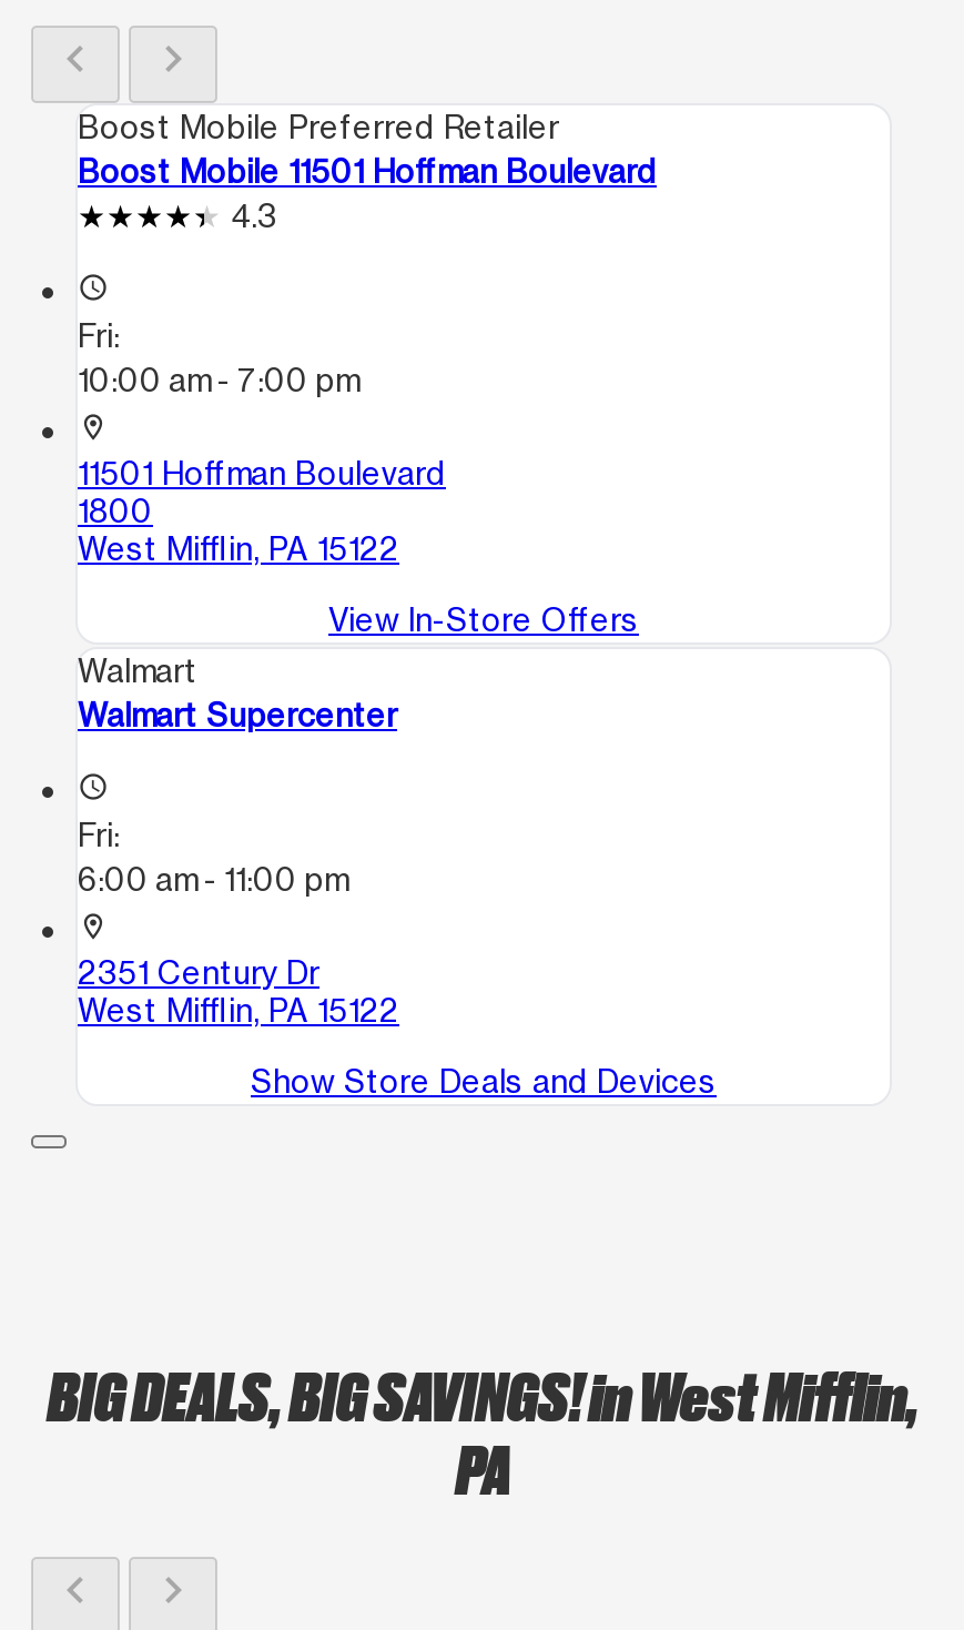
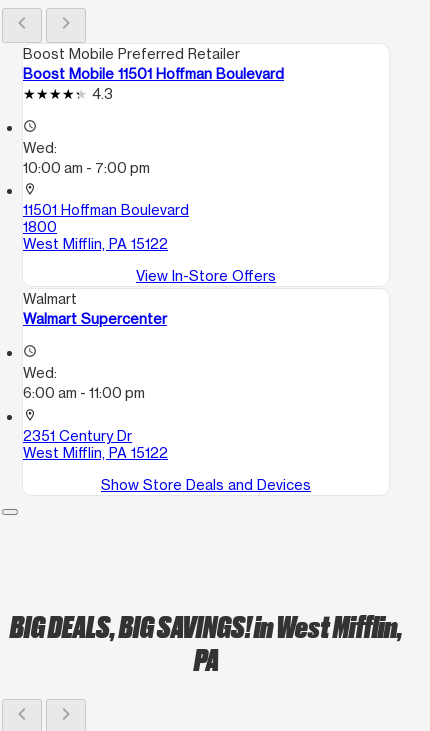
[78,317,126,354] Fri: -> [23,139,60,156] Wed:
[78,816,126,854] Fri: -> [23,364,60,381] Wed:

